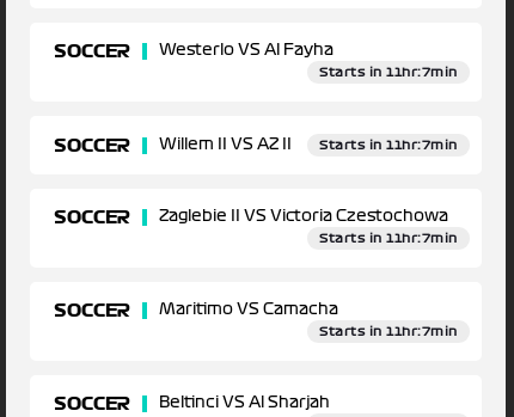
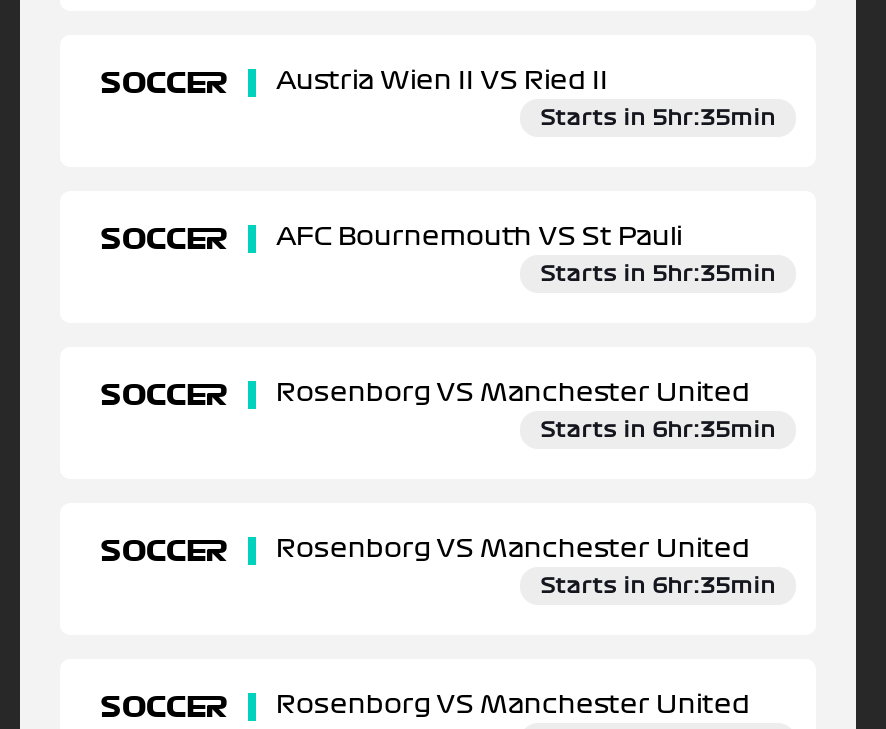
[159,43,334,57] Westerlo VS Al Fayha -> [276,69,608,93] Austria Wien II VS Ried II
[319,66,458,79] Starts in 11hr:7min -> [540,107,776,129] Starts in 5hr:35min
[159,137,292,152] Willem II VS AZ II -> [276,225,682,249] AFC Bournemouth VS St Pauli
[319,139,458,152] Starts in 11hr:7min -> [540,263,776,285] Starts in 5hr:35min
[159,209,448,223] Zaglebie II VS Victoria Czestochowa -> [276,381,750,405] Rosenborg VS Manchester United
[319,232,458,245] Starts in 11hr:7min -> [540,419,776,441] Starts in 6hr:35min
[159,302,338,317] Maritimo VS Camacha -> [276,537,750,561] Rosenborg VS Manchester United
[319,325,458,338] Starts in 11hr:7min -> [540,575,776,597] Starts in 6hr:35min
[159,395,330,410] Beltinci VS Al Sharjah -> [276,693,750,717] Rosenborg VS Manchester United

